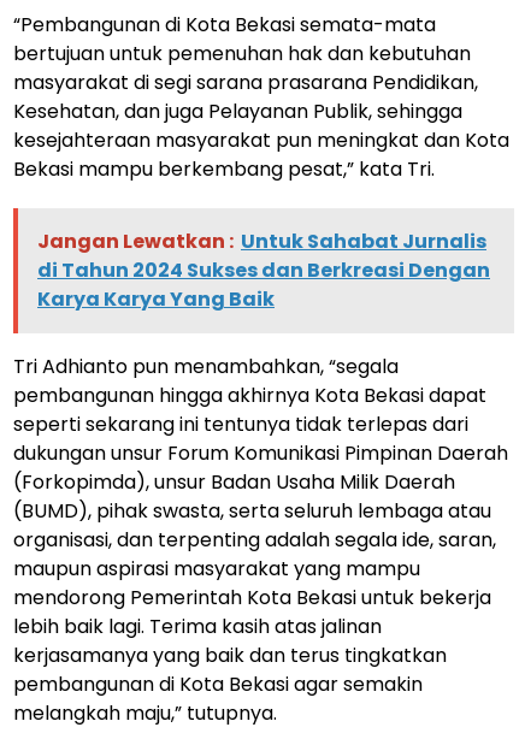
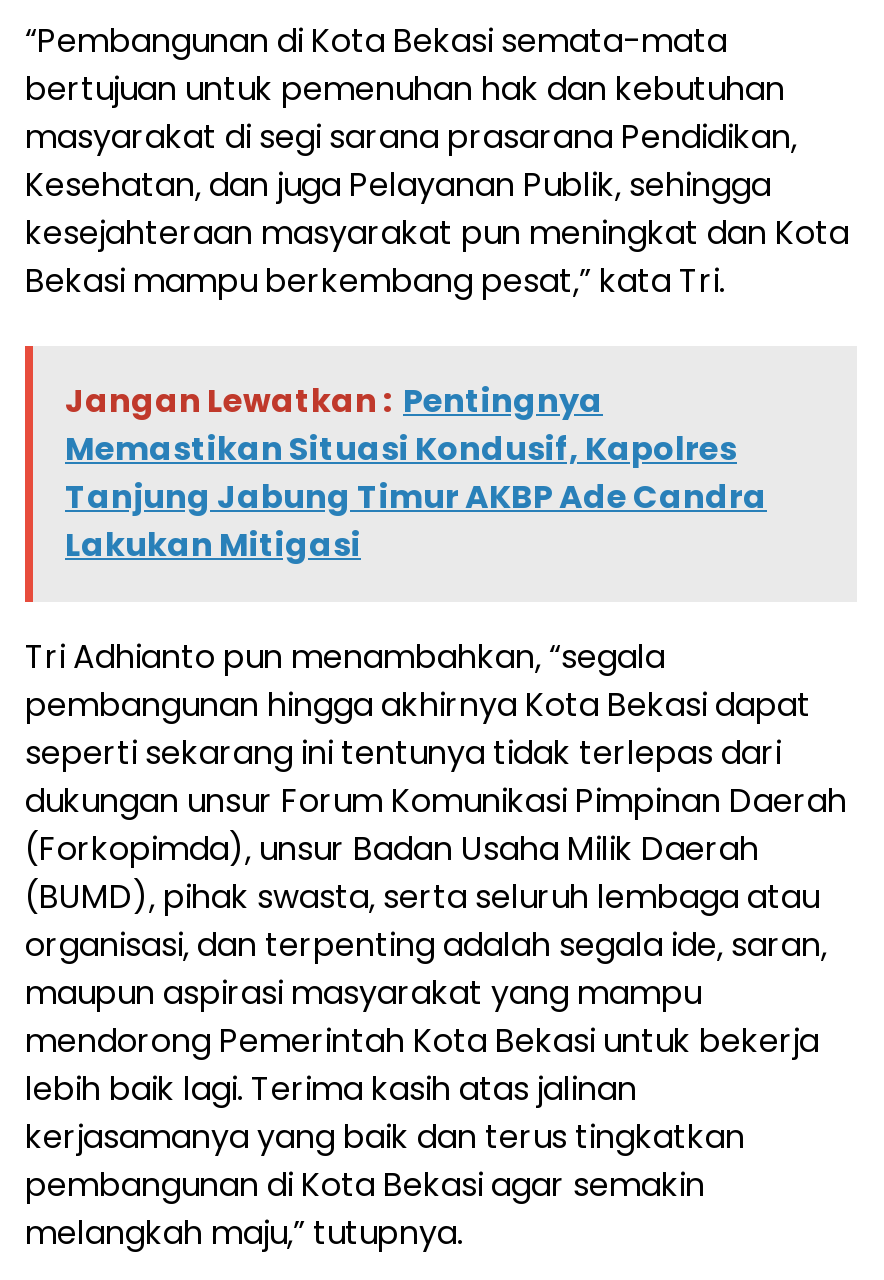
[37,227,490,313] Jangan Lewatkan : Untuk Sahabat Jurnalis | di Tahun 2024 Sukses dan Berkreasi Dengan | Karya Karya Yang Baik -> [65,377,767,567] Jangan Lewatkan : Pentingnya | Memastikan Situasi Kondusif, Kapolres | Tanjung Jabung Timur AKBP Ade Candra | Lakukan Mitigasi

